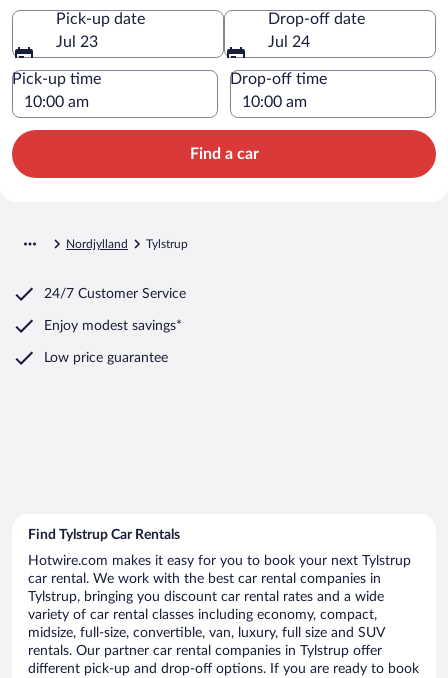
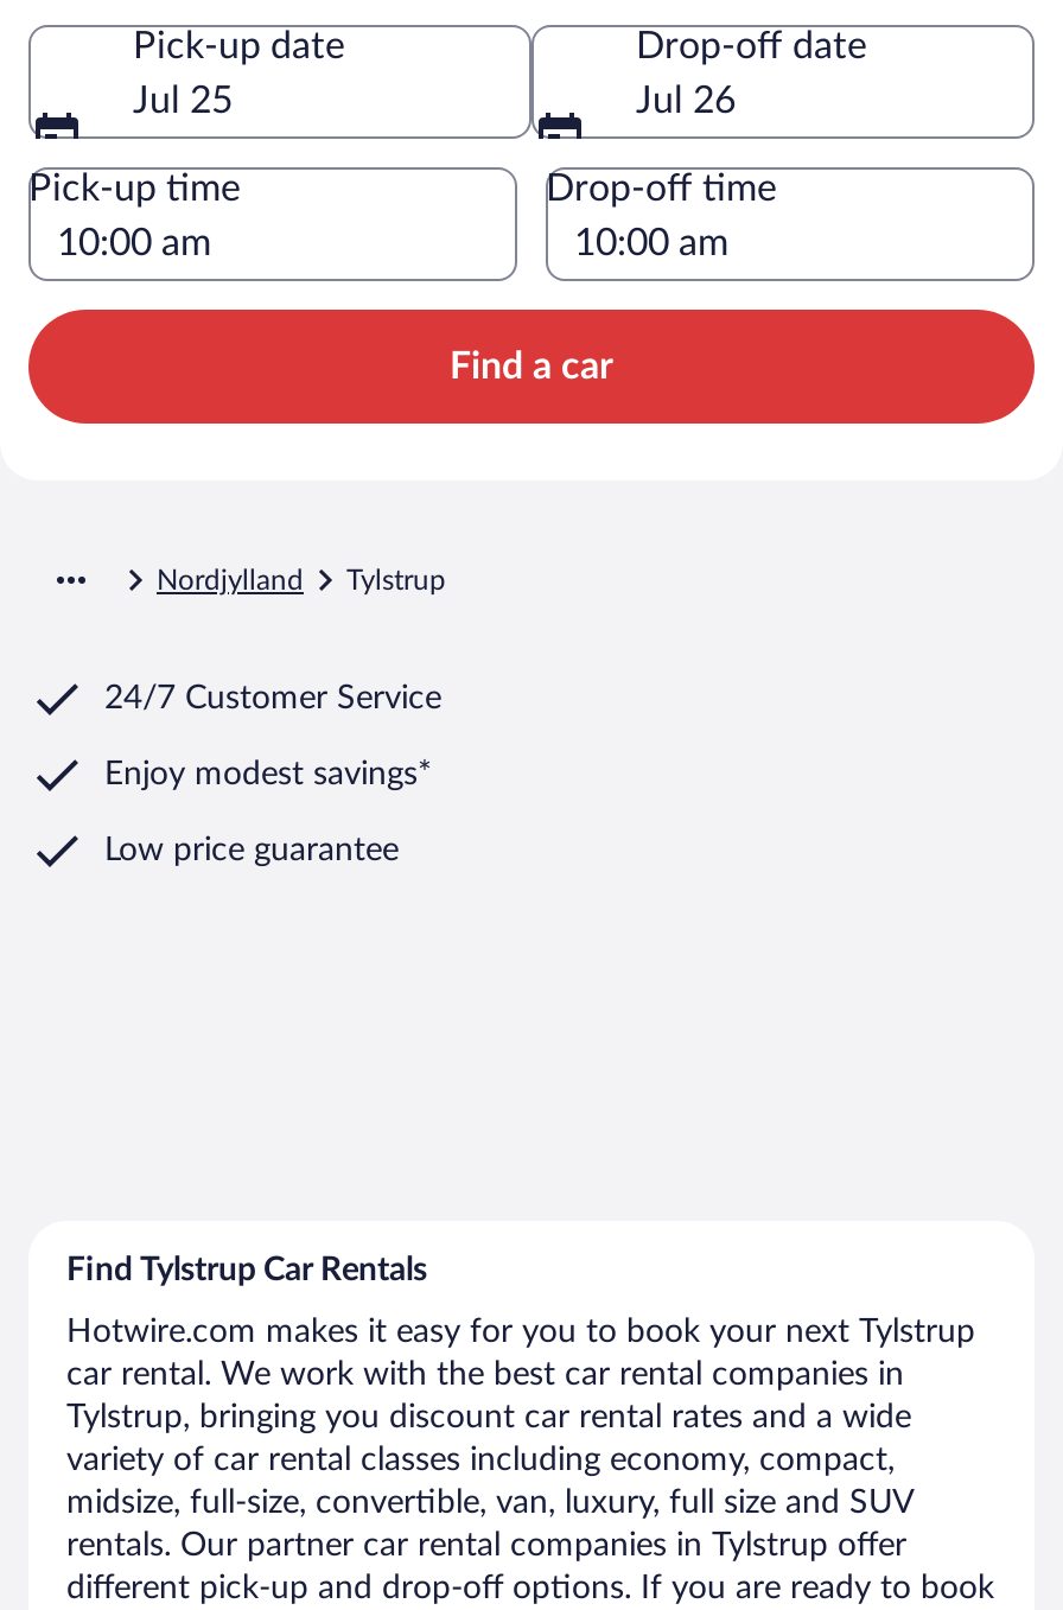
[56,34,98,50] Jul 23 -> [133,81,233,119] Jul 25
[268,34,310,50] Jul 24 -> [636,81,736,119] Jul 26

